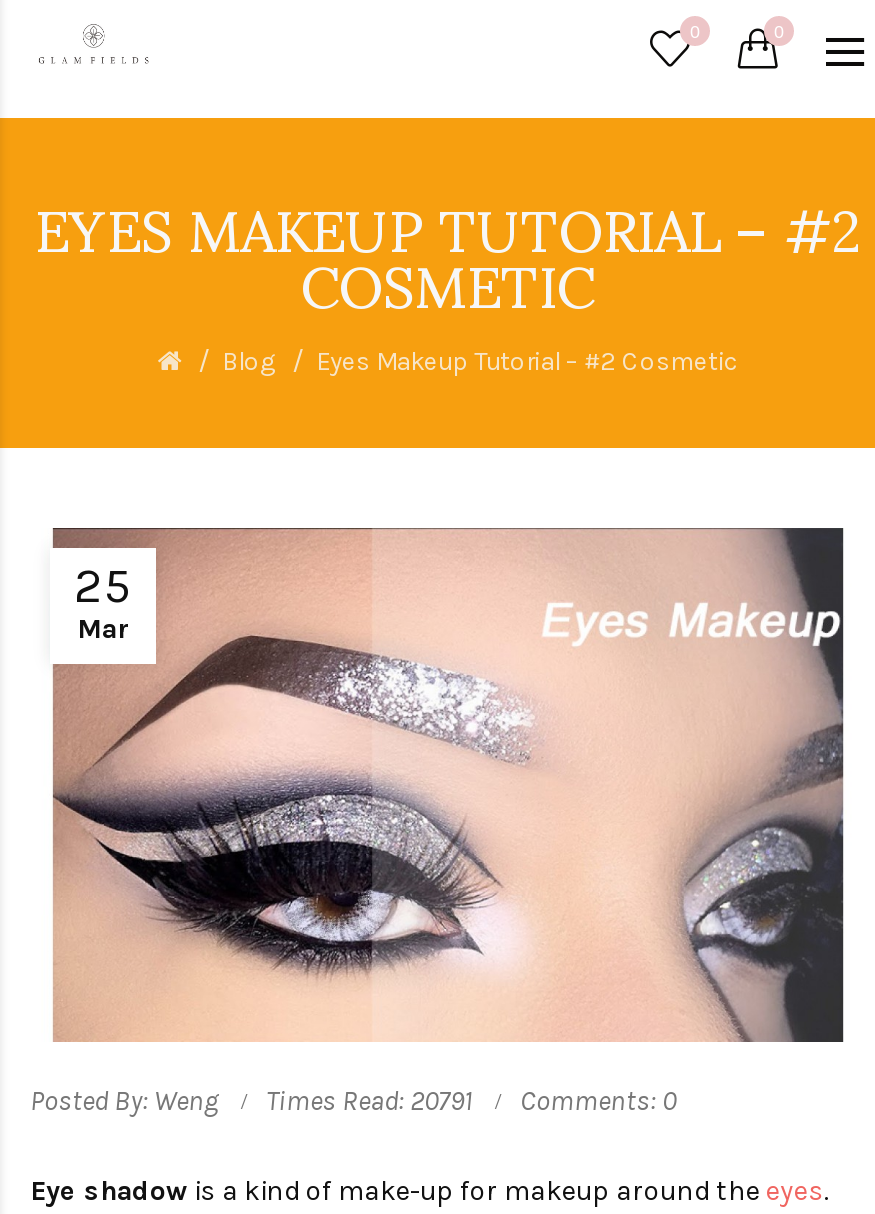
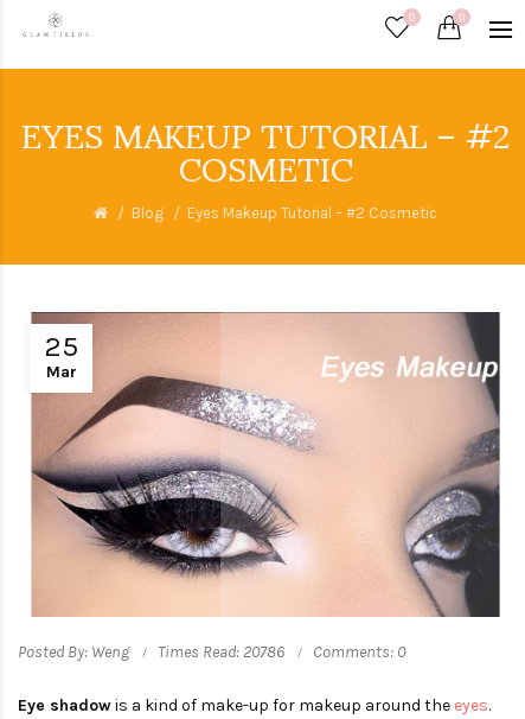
[30,1083,676,1117] Posted By: Weng Times Read: 20791 Comments: 0 -> [18,642,405,662] Posted By: Weng Times Read: 20786 Comments: 0

